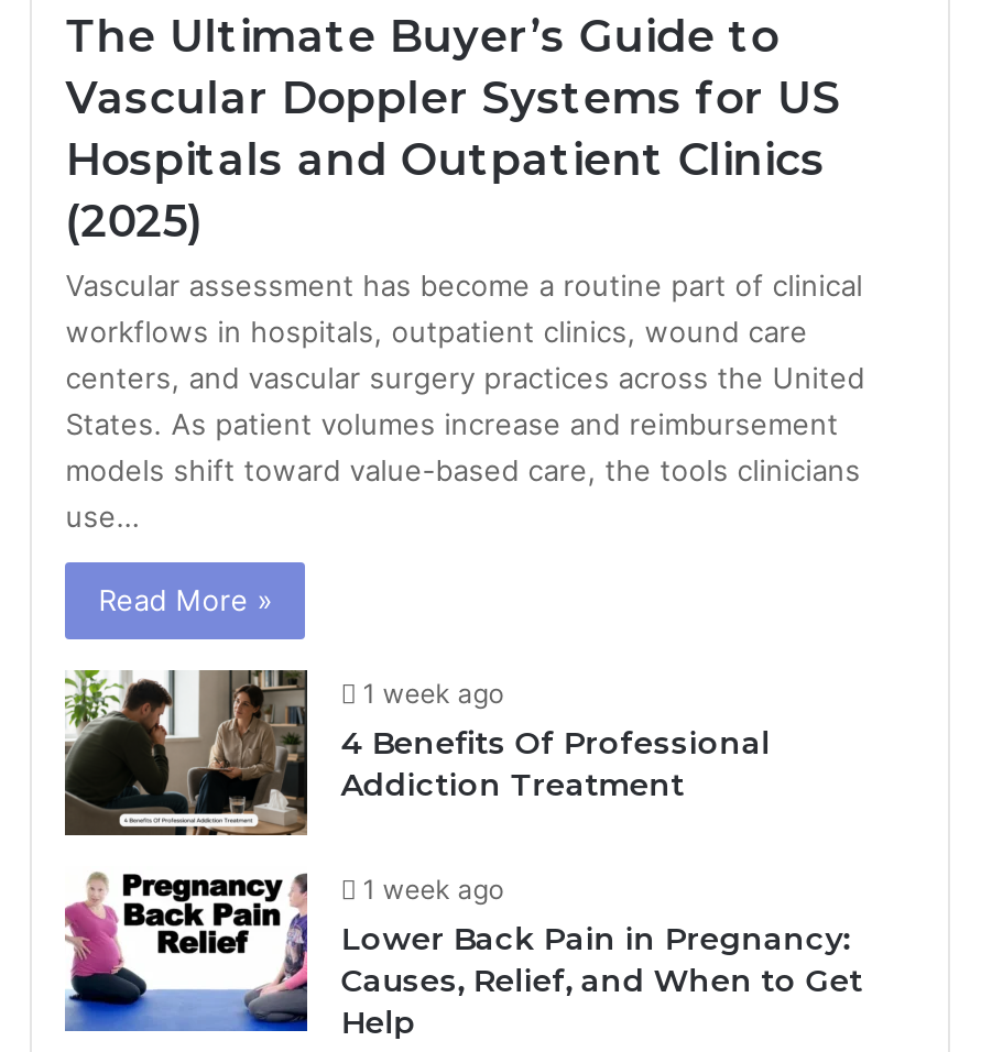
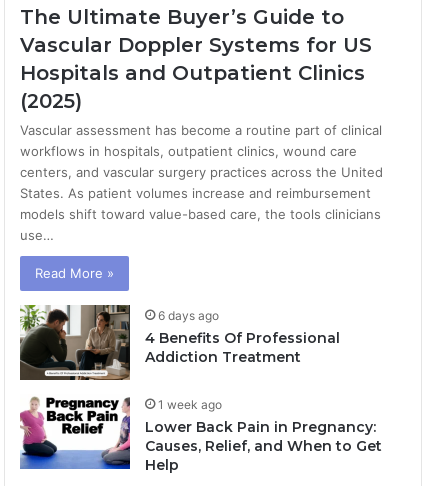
[363,677,504,710] 1 week ago -> [158,307,219,322] 6 days ago

